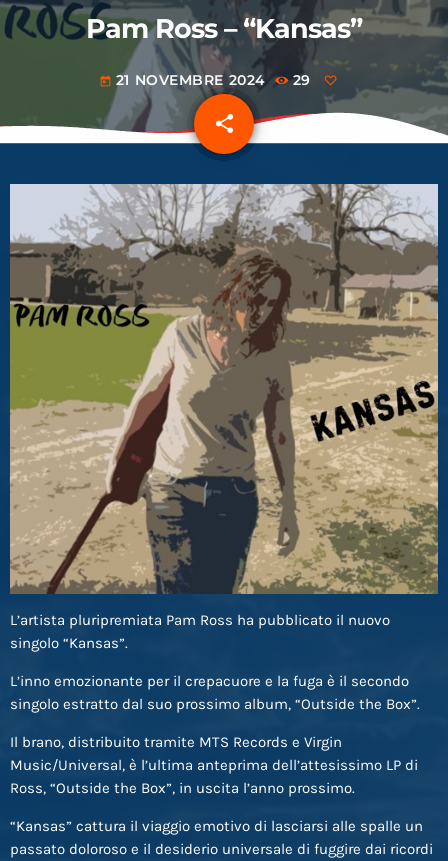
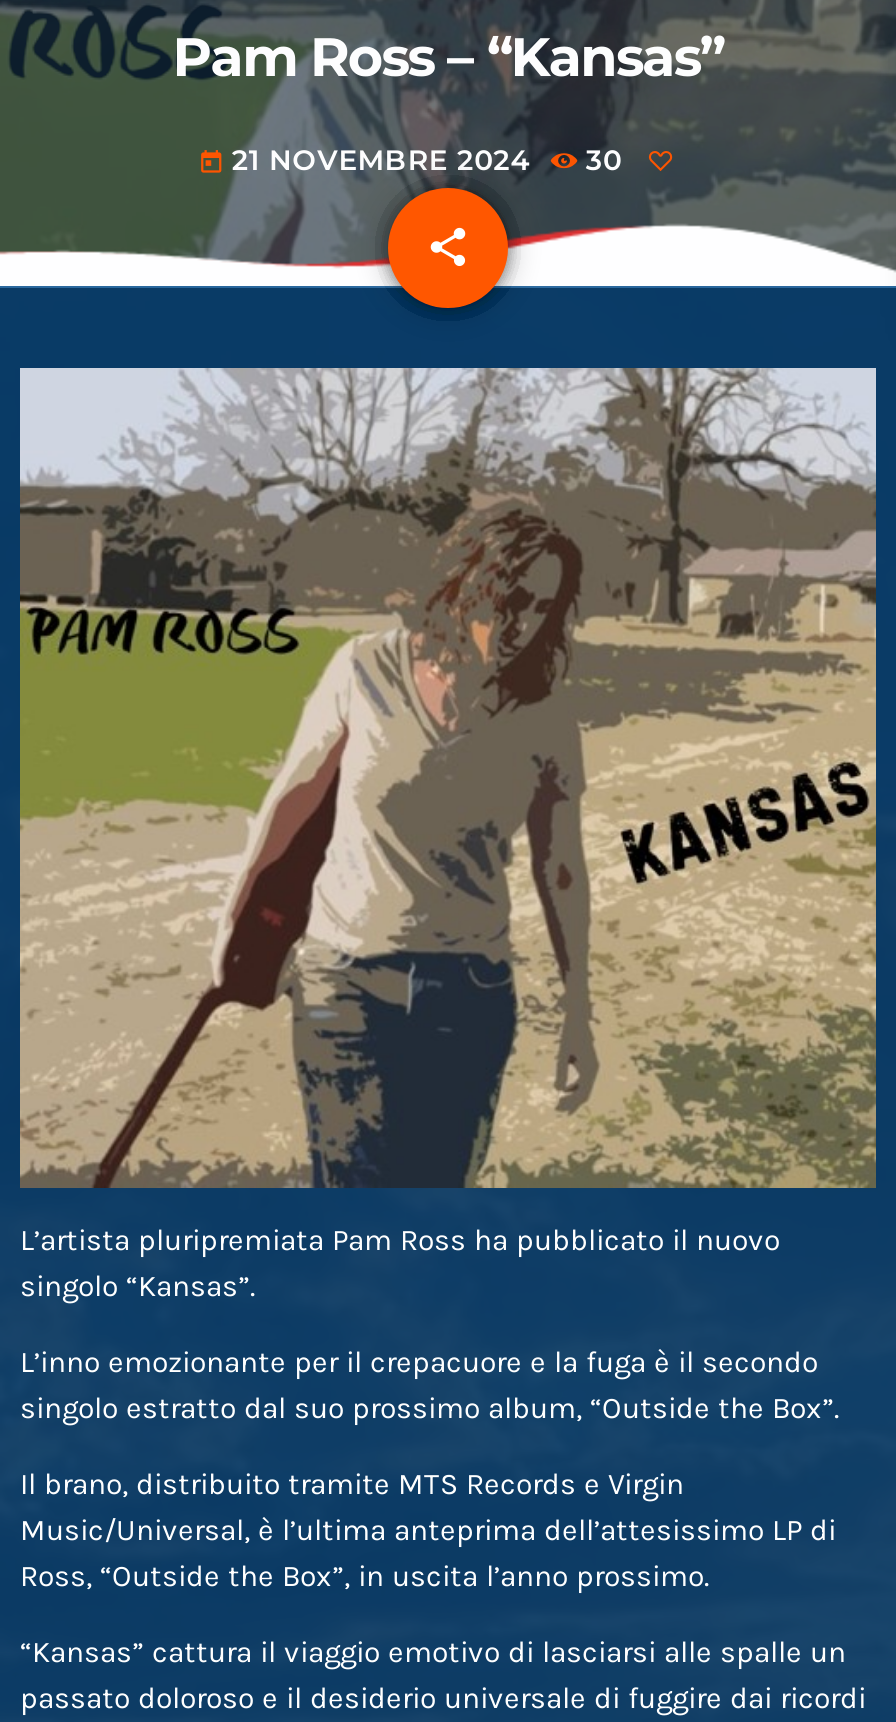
[293,71,316,89] 29 -> [586,142,631,178] 30

